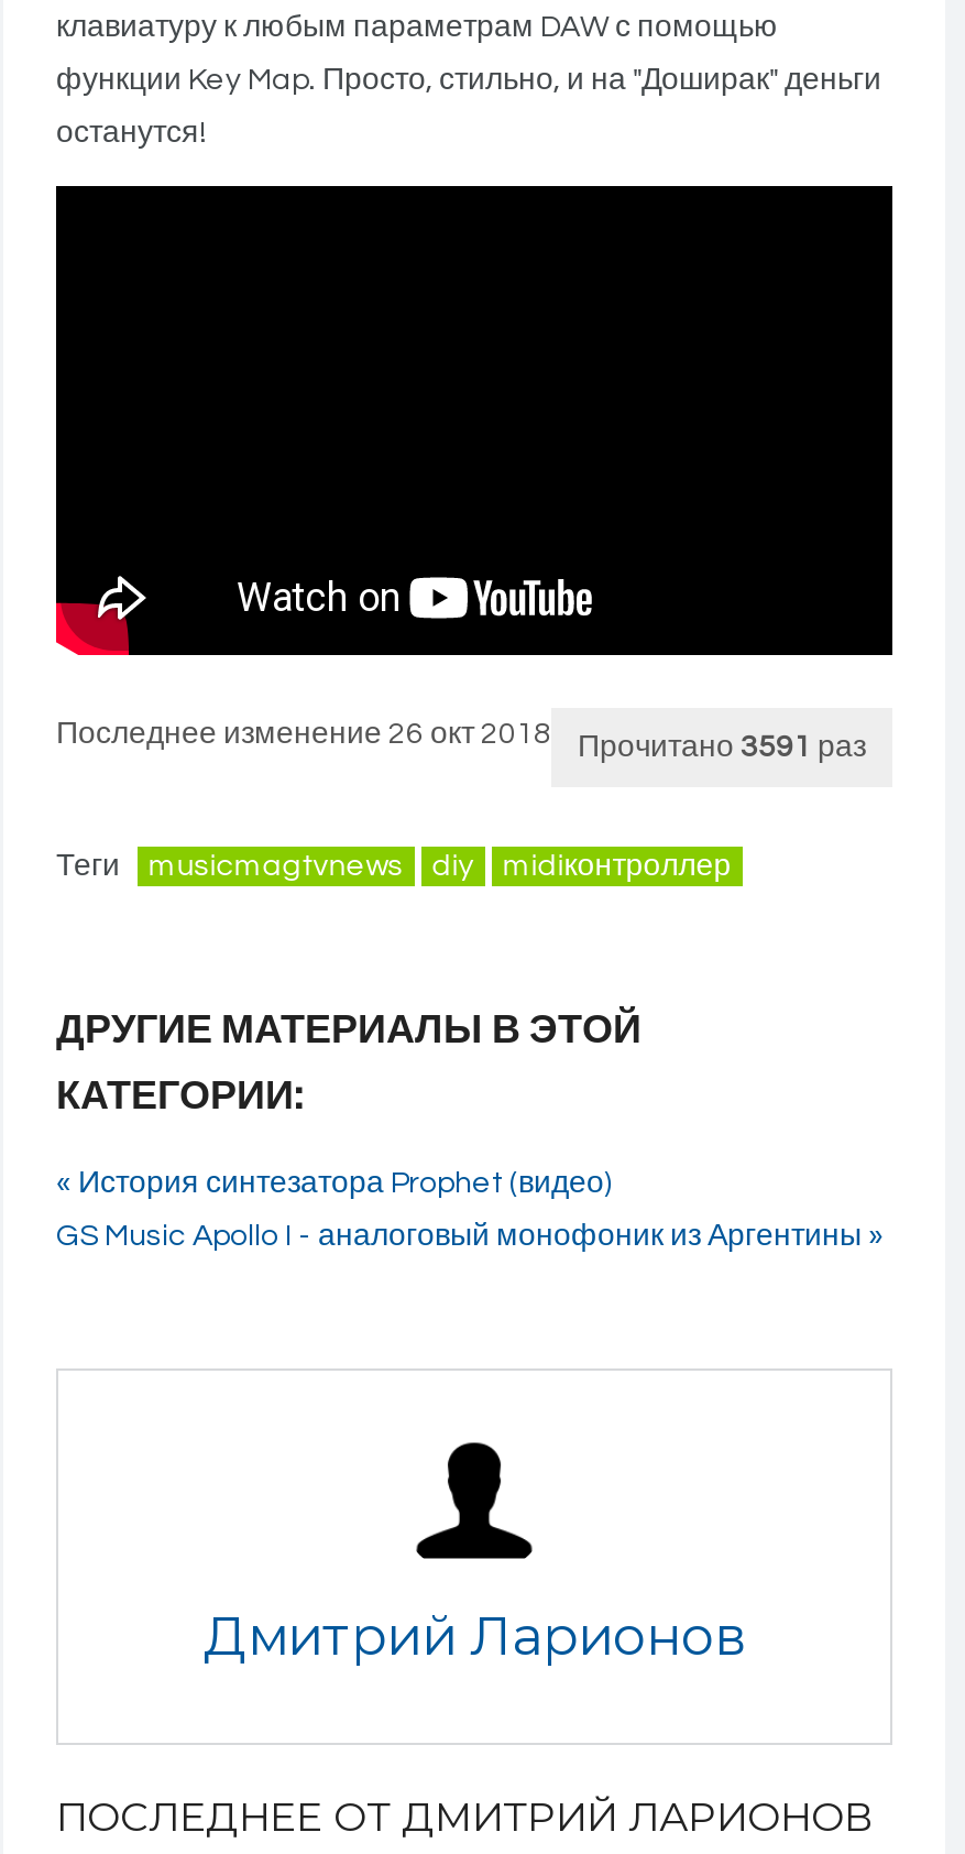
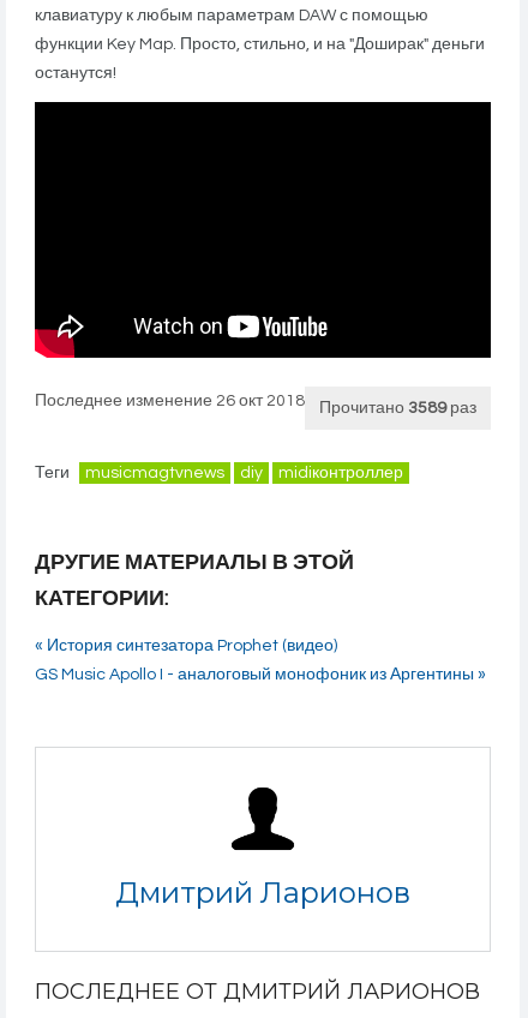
[578,731,866,762] Прочитано 3591 раз -> [319,399,476,416] Прочитано 3589 раз

